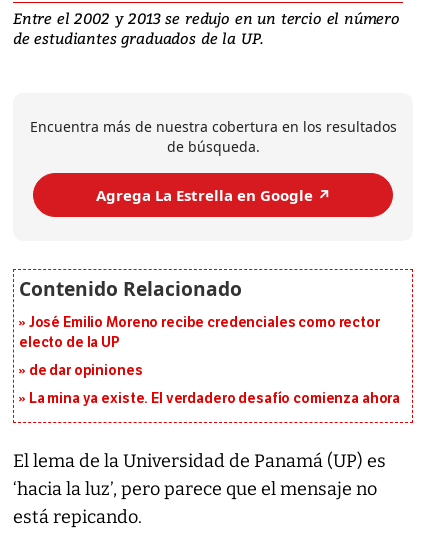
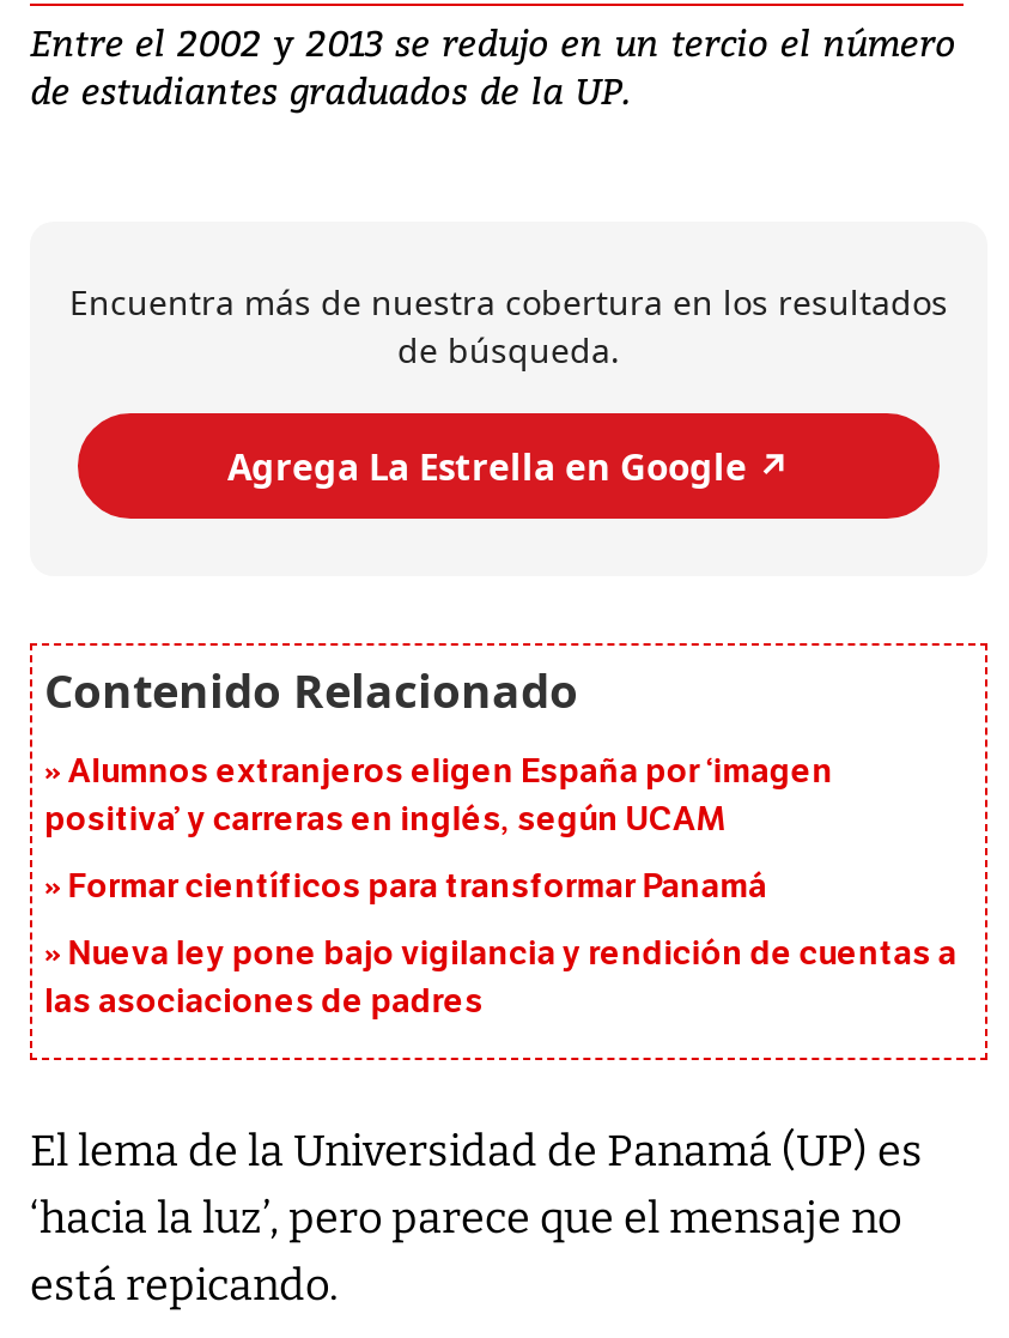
[19,314,380,351] José Emilio Moreno recibe credenciales como rector | electo de la UP -> [44,752,833,841] Alumnos extranjeros eligen España por ‘imagen | positiva’ y carreras en inglés, según UCAM
[29,362,142,379] de dar opiniones -> [68,867,767,908] Formar científicos para transformar Panamá
[29,390,400,407] La mina ya existe. El verdadero desafío comienza ahora -> [44,934,957,1023] Nueva ley pone bajo vigilancia y rendición de cuentas a | las asociaciones de padres

